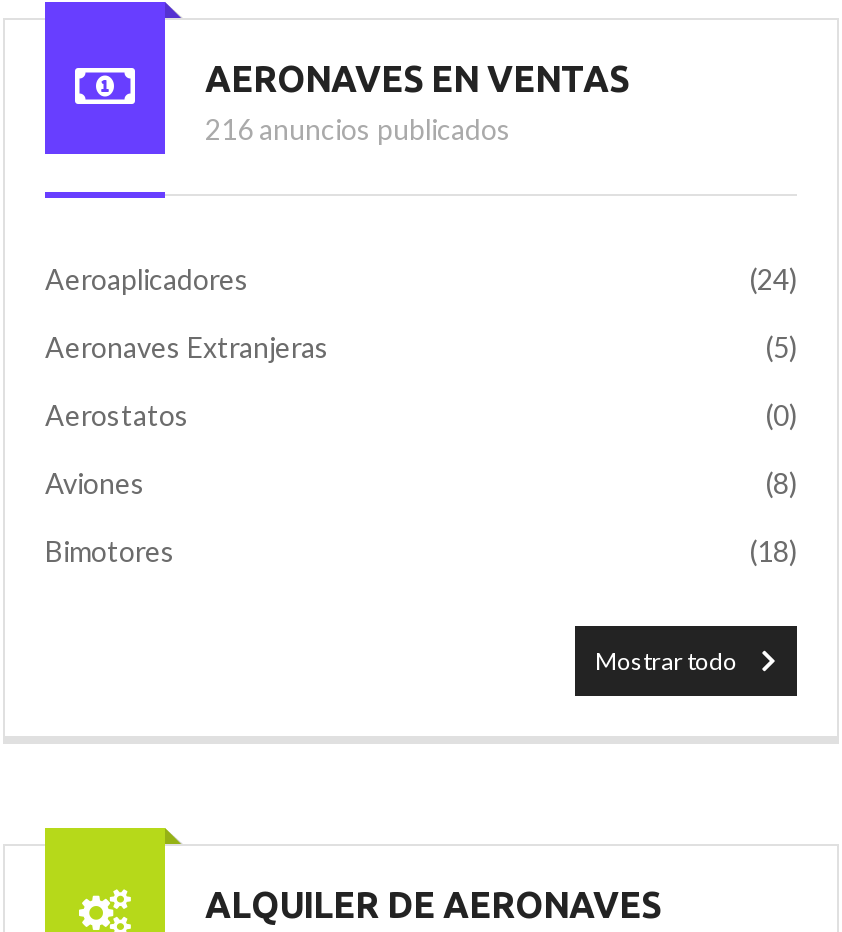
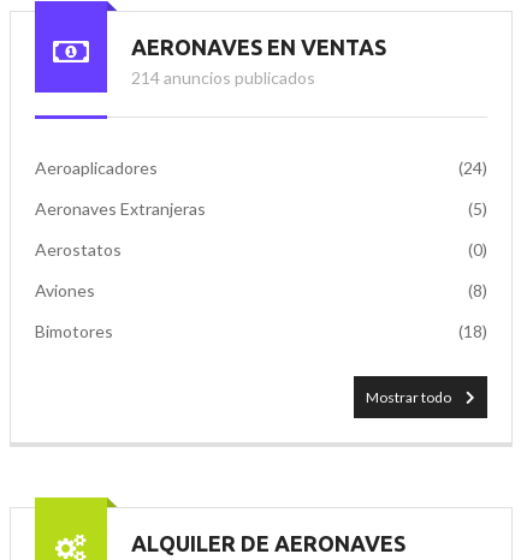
[205,112,511,146] 216 anuncios publicados -> [131,67,315,88] 214 anuncios publicados

